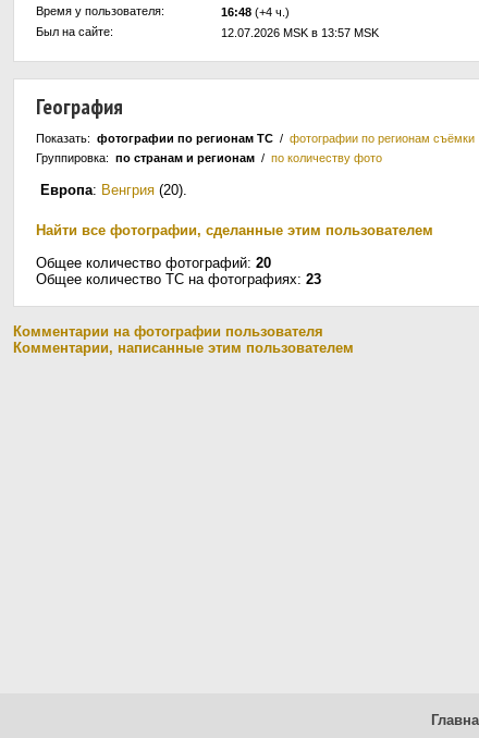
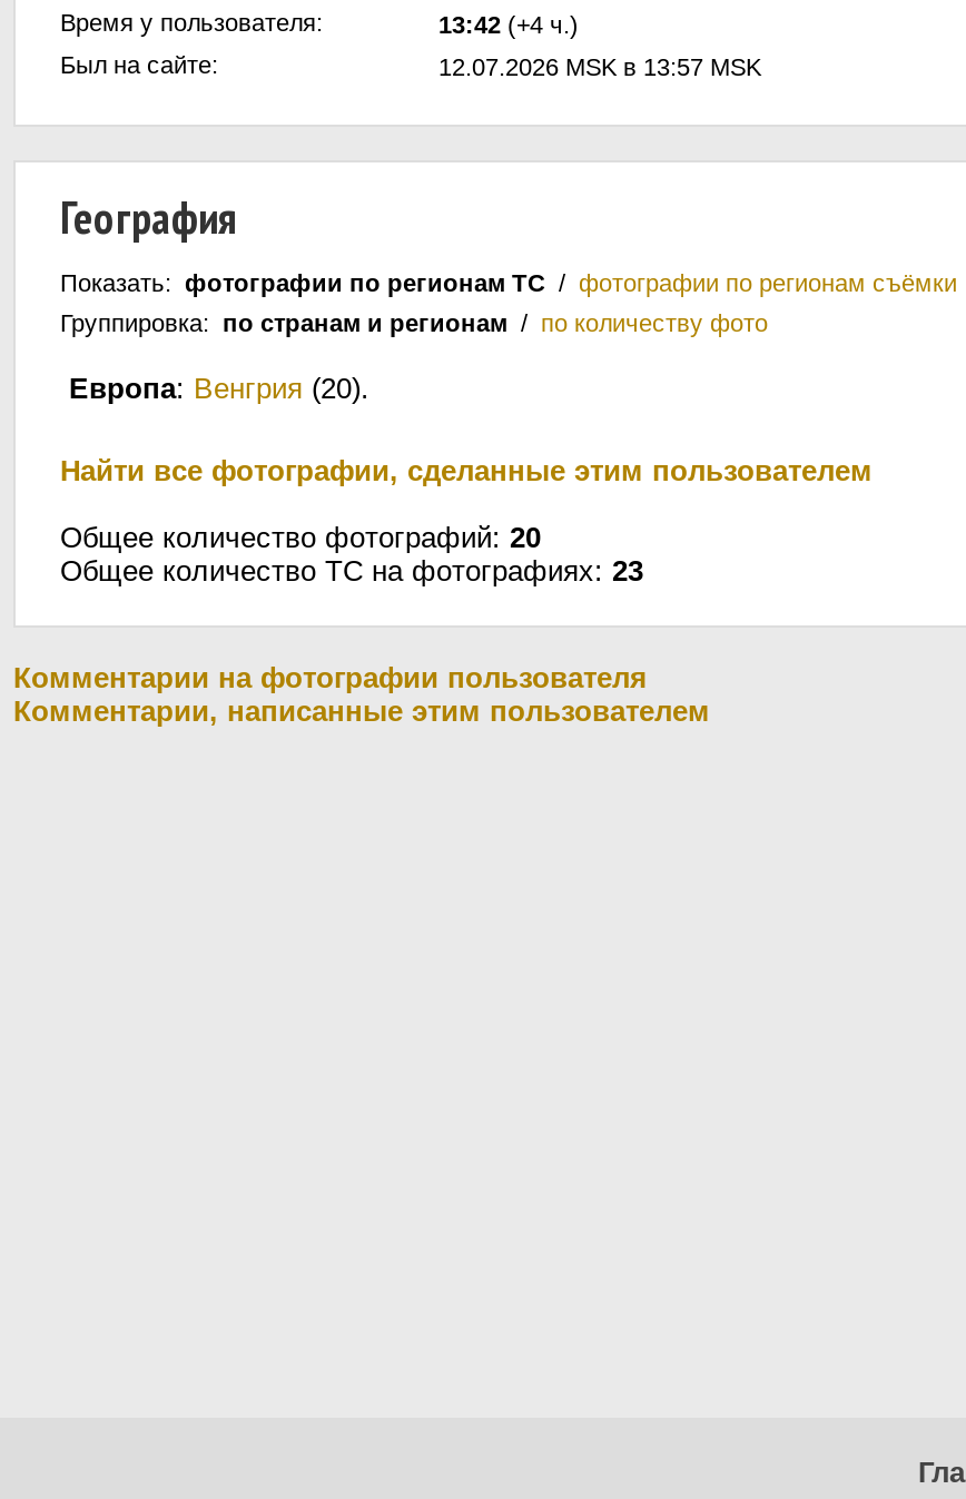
[221,5,290,19] 16:48 (+4 ч.) -> [438,11,579,38] 13:42 (+4 ч.)

